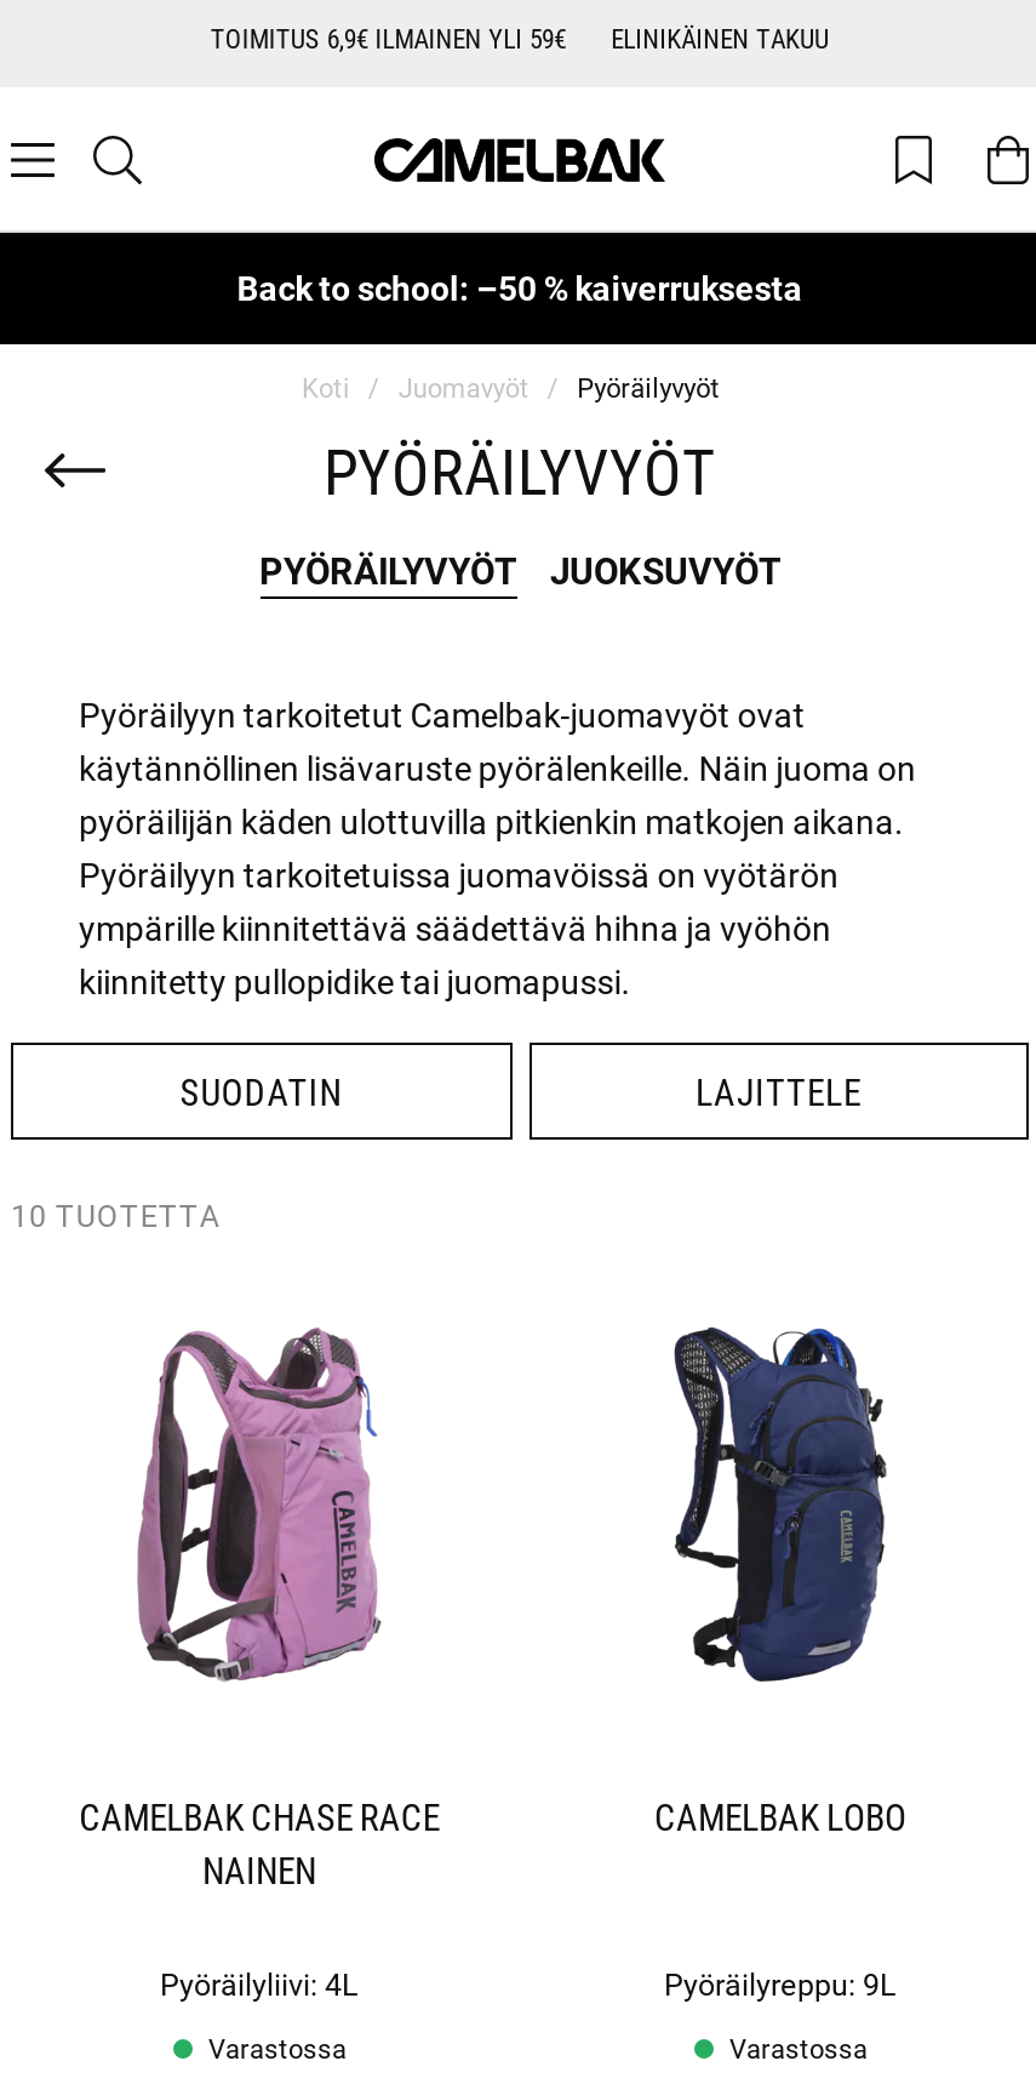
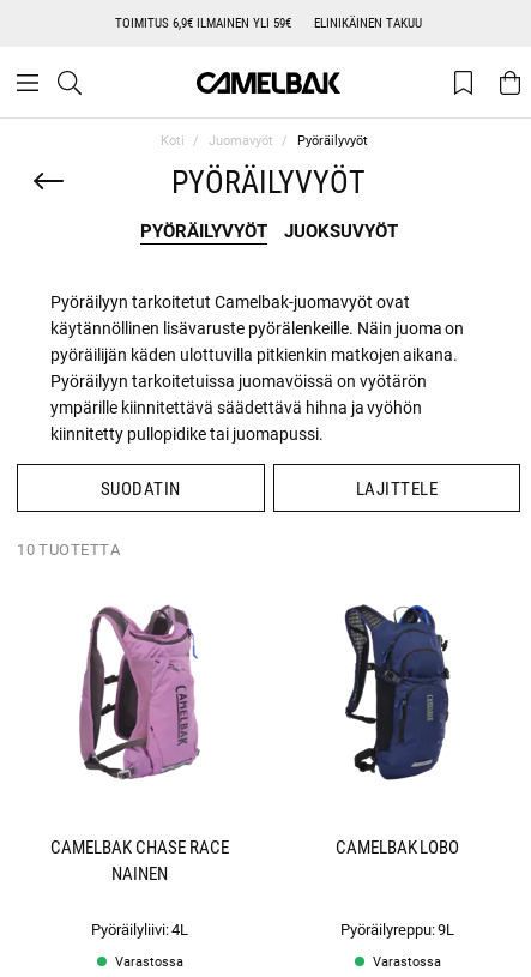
[237,264,803,310] Back to school: –50 % kaiverruksesta -> none

